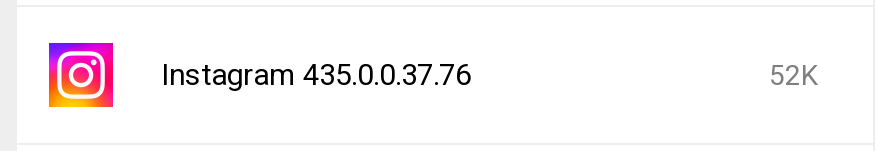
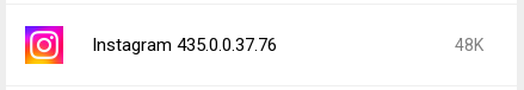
[769,59,817,91] 52K -> [455,36,483,54] 48K

